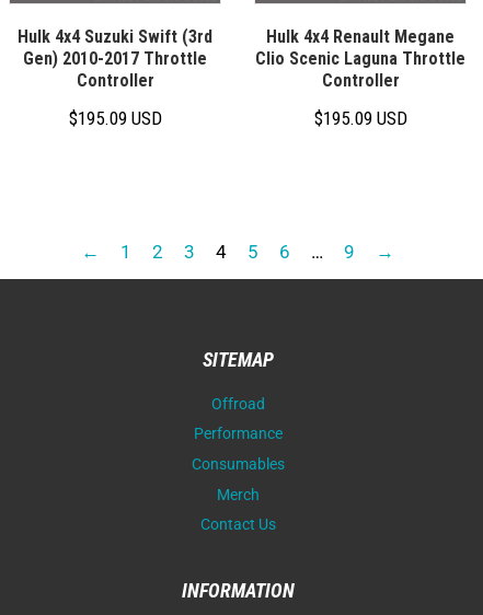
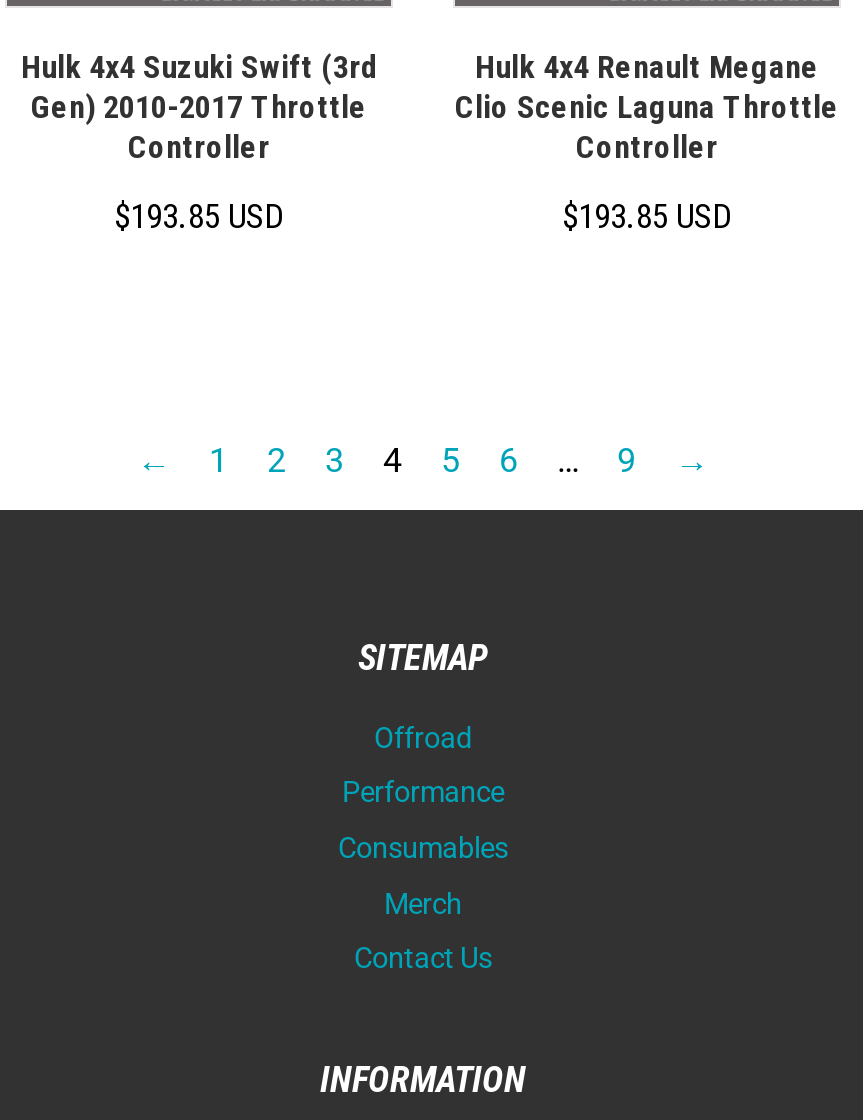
[68,107,162,129] $195.09 USD -> [114,196,284,236] $193.85 USD
[314,107,407,129] $195.09 USD -> [562,196,732,236] $193.85 USD

